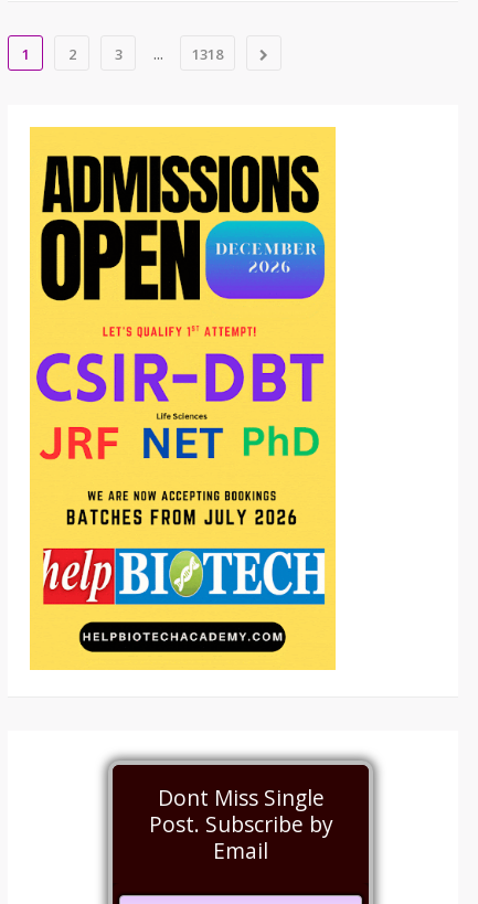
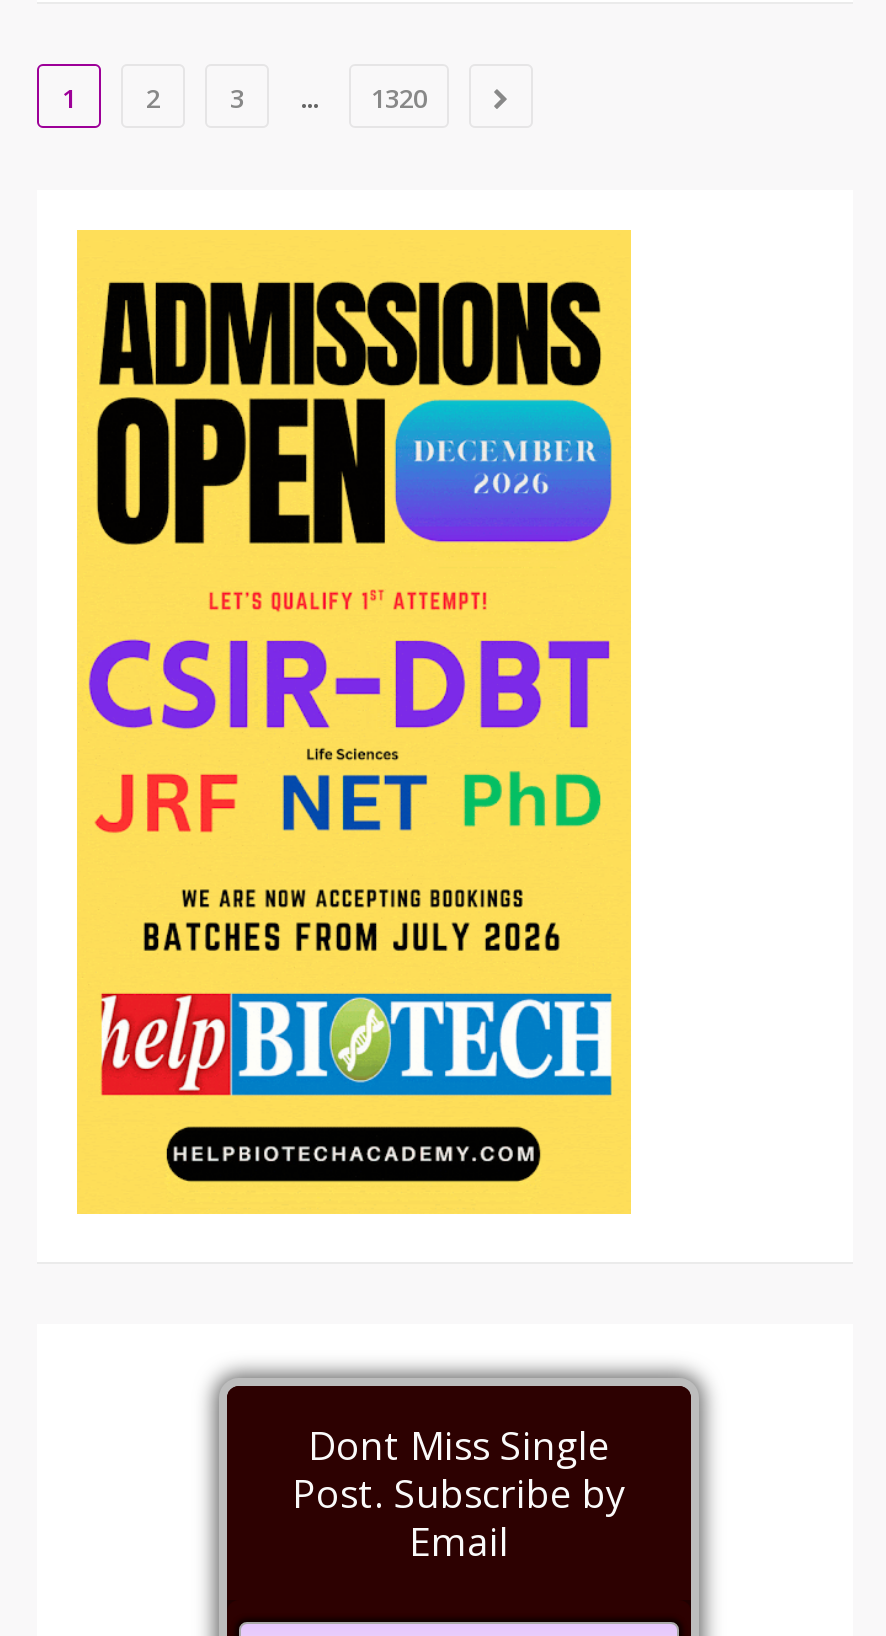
[192,44,223,64] 1318 -> [371,80,427,116] 1320

